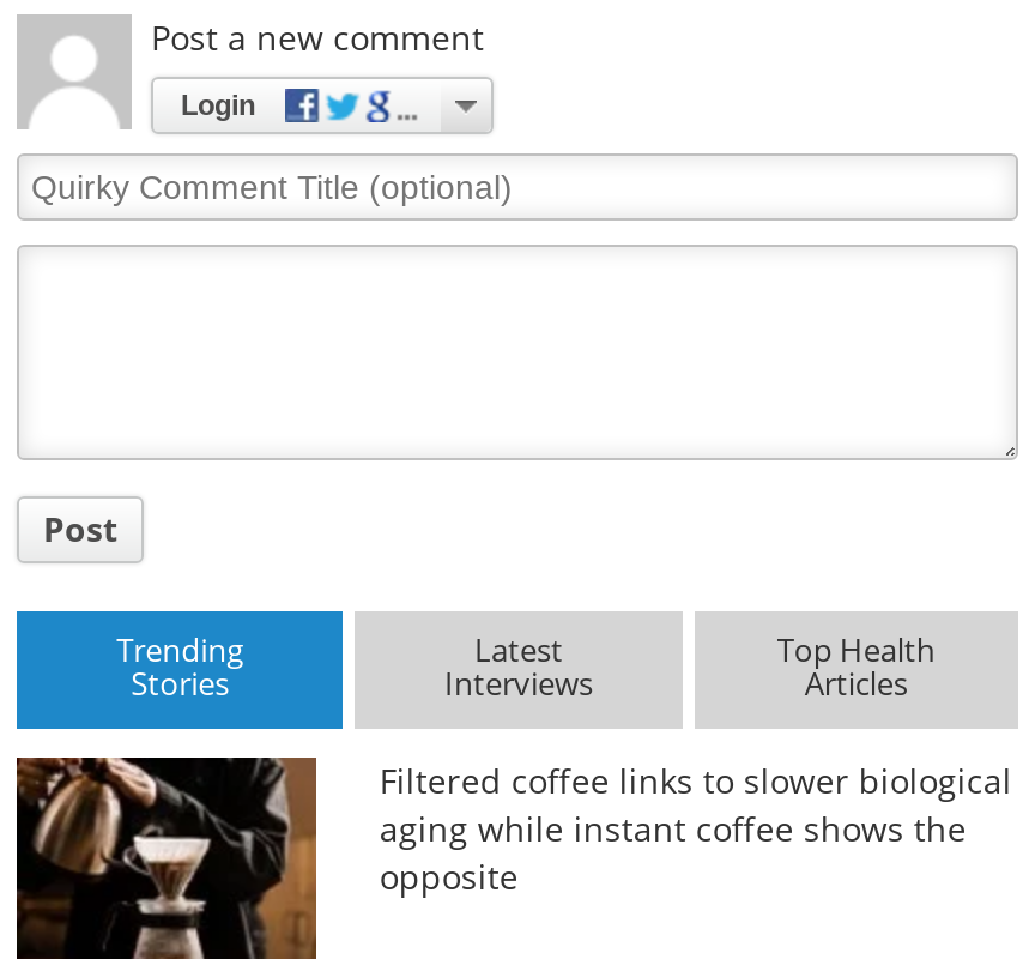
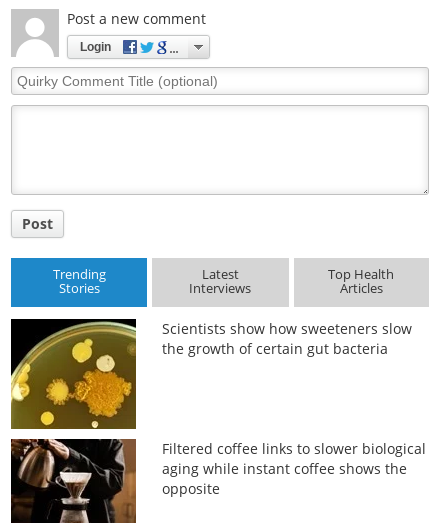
none -> [10,318,412,430] [image] | Scientists show how sweeteners slow | the growth of certain gut bacteria

